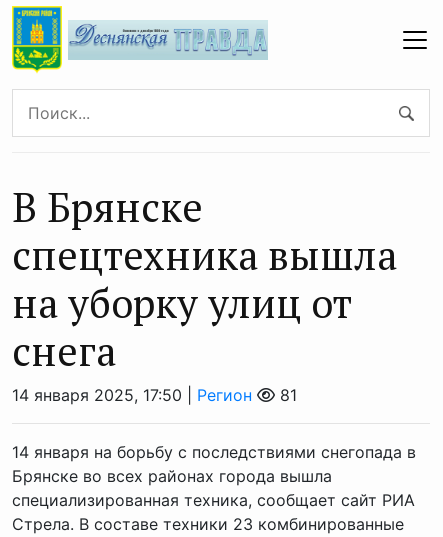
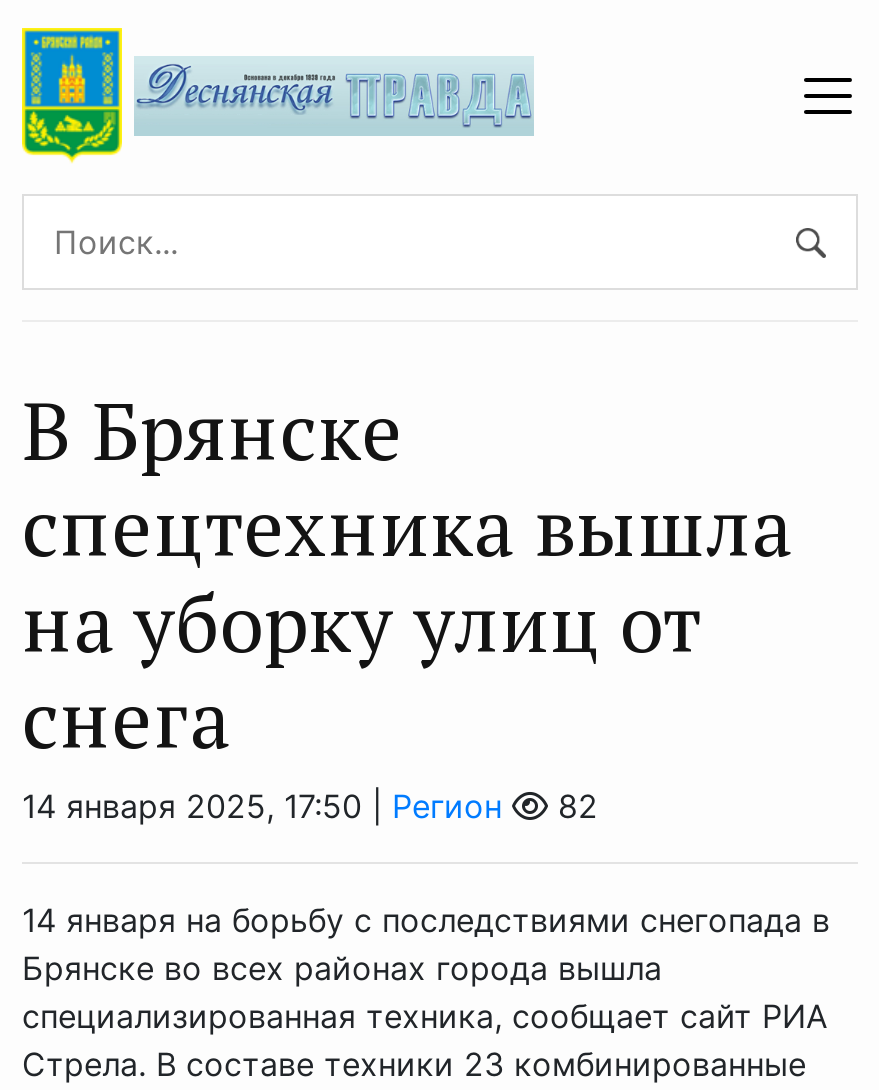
[275,385,297,405] 81 -> [548,787,598,827] 82

